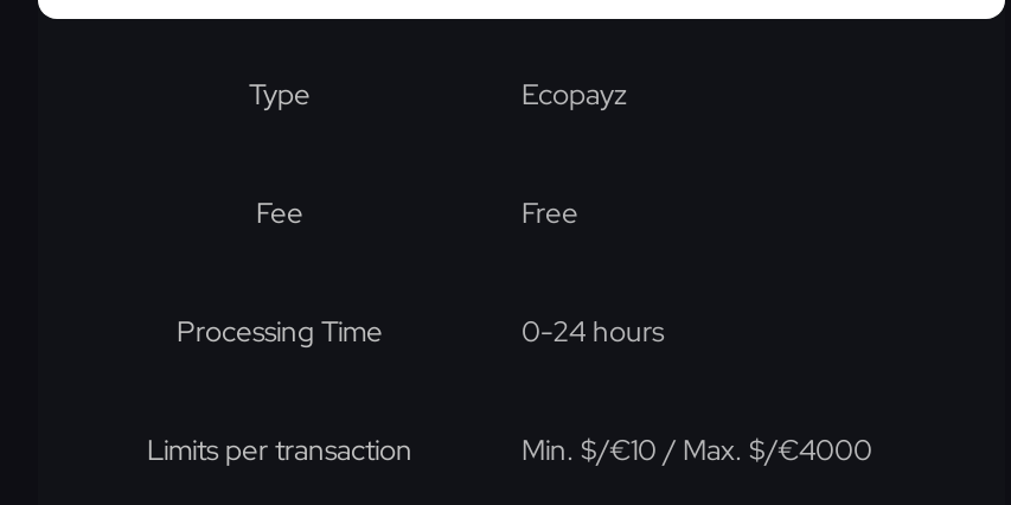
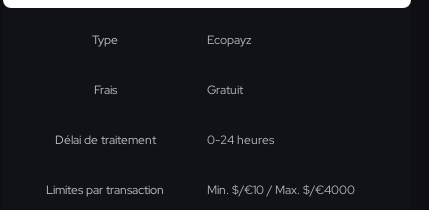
[522,193,578,231] Free -> [207,81,243,97] Gratuit
[522,312,664,350] 0-24 hours -> [207,131,274,147] 0-24 heures

